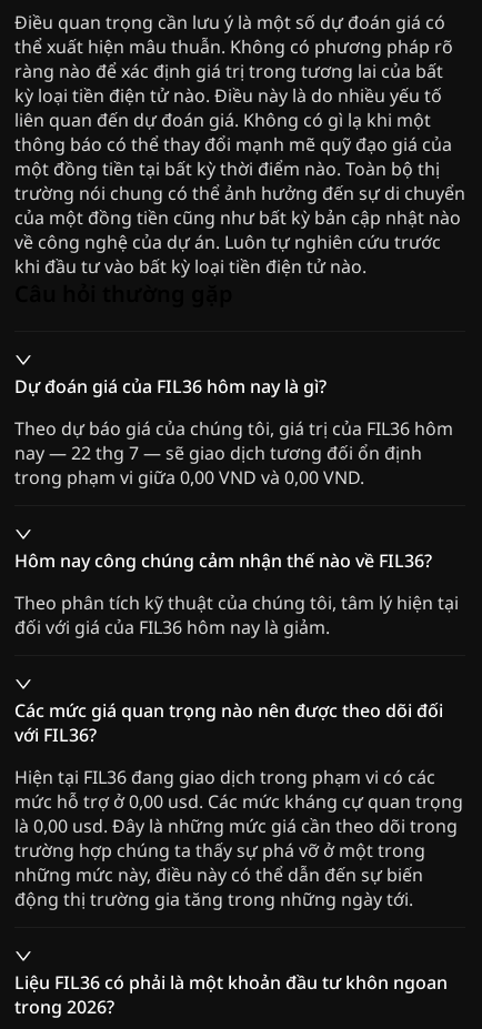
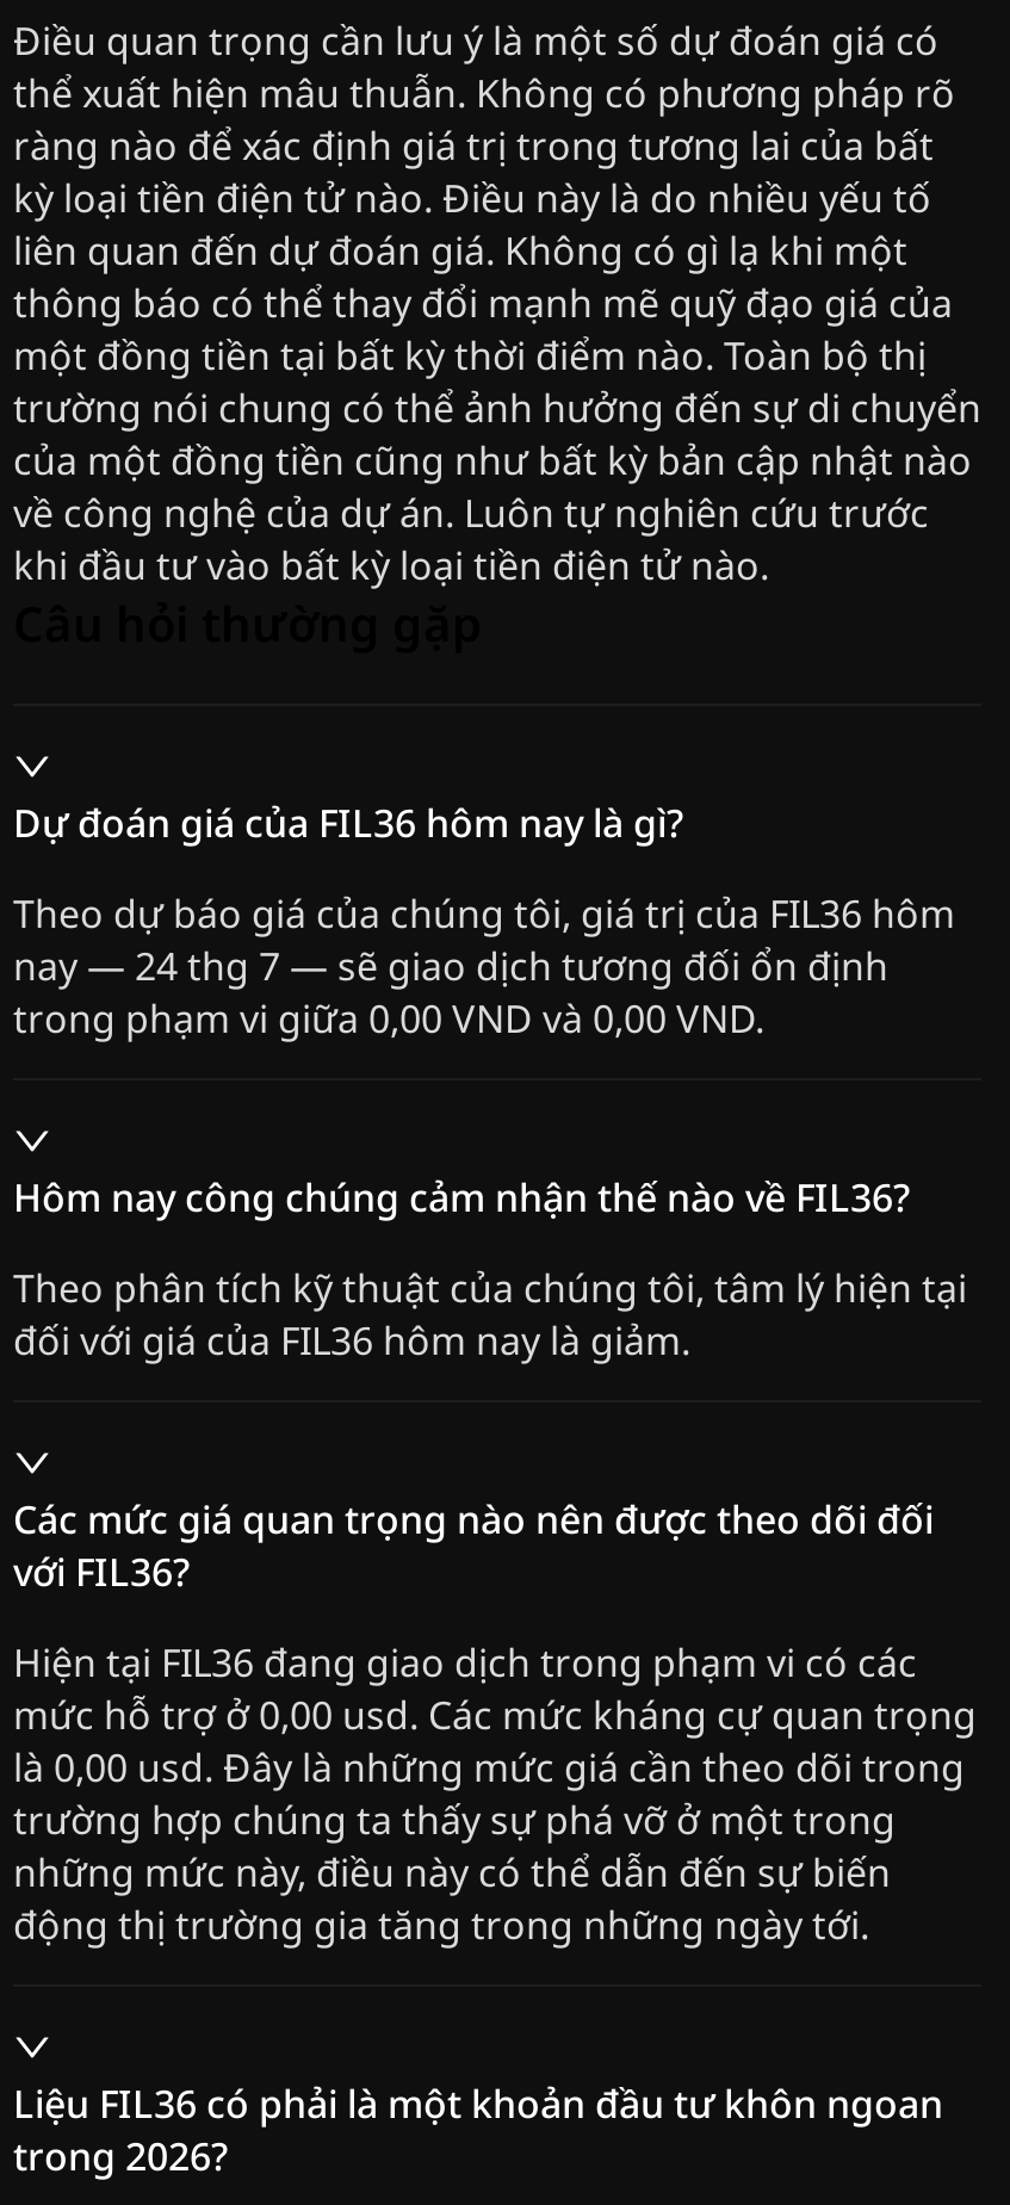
[14,440,422,465] nay — 22 thg 7 — sẽ giao dịch tương đối ổn định -> [13,939,888,992] nay — 24 thg 7 — sẽ giao dịch tương đối ổn định

